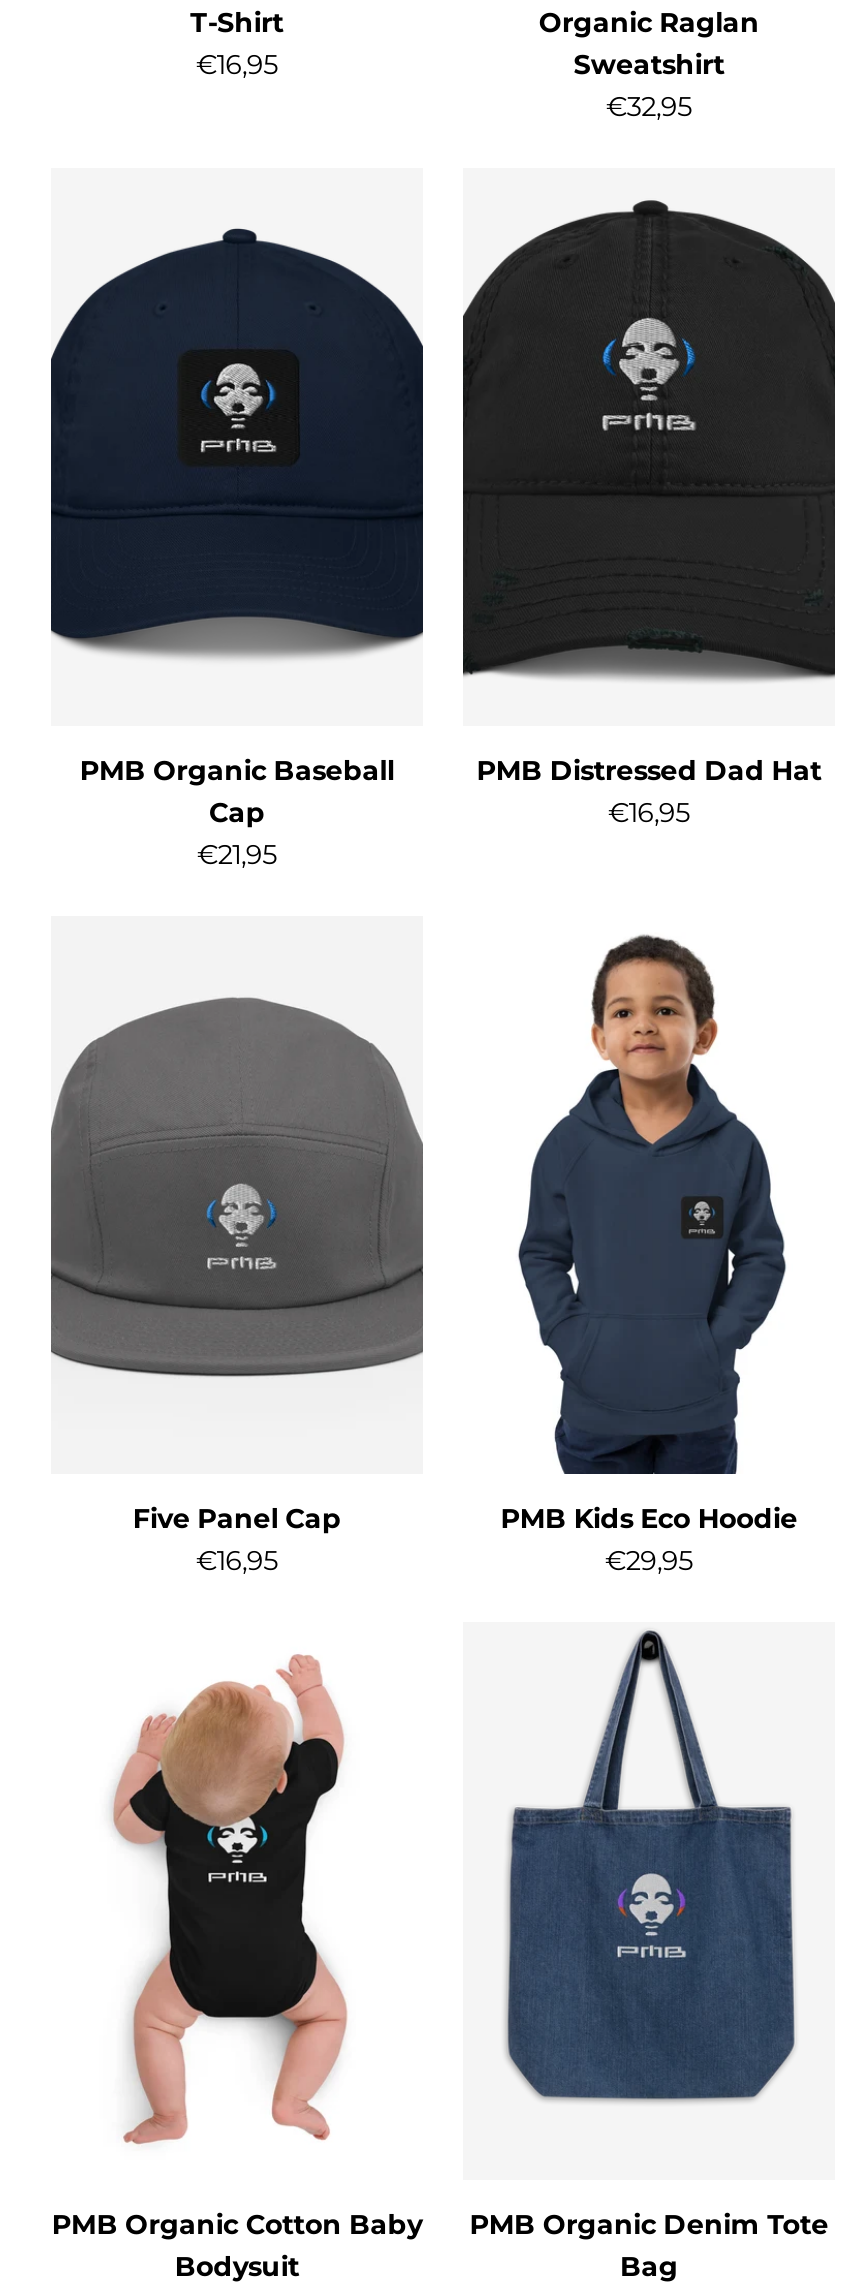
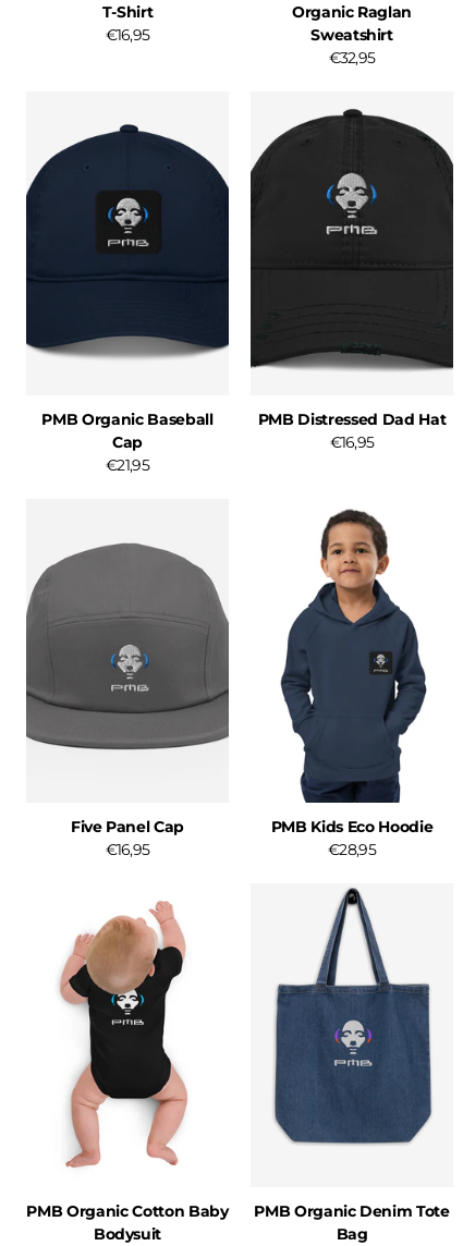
[605,1544,693,1576] €29,95 -> [328,841,376,858] €28,95

